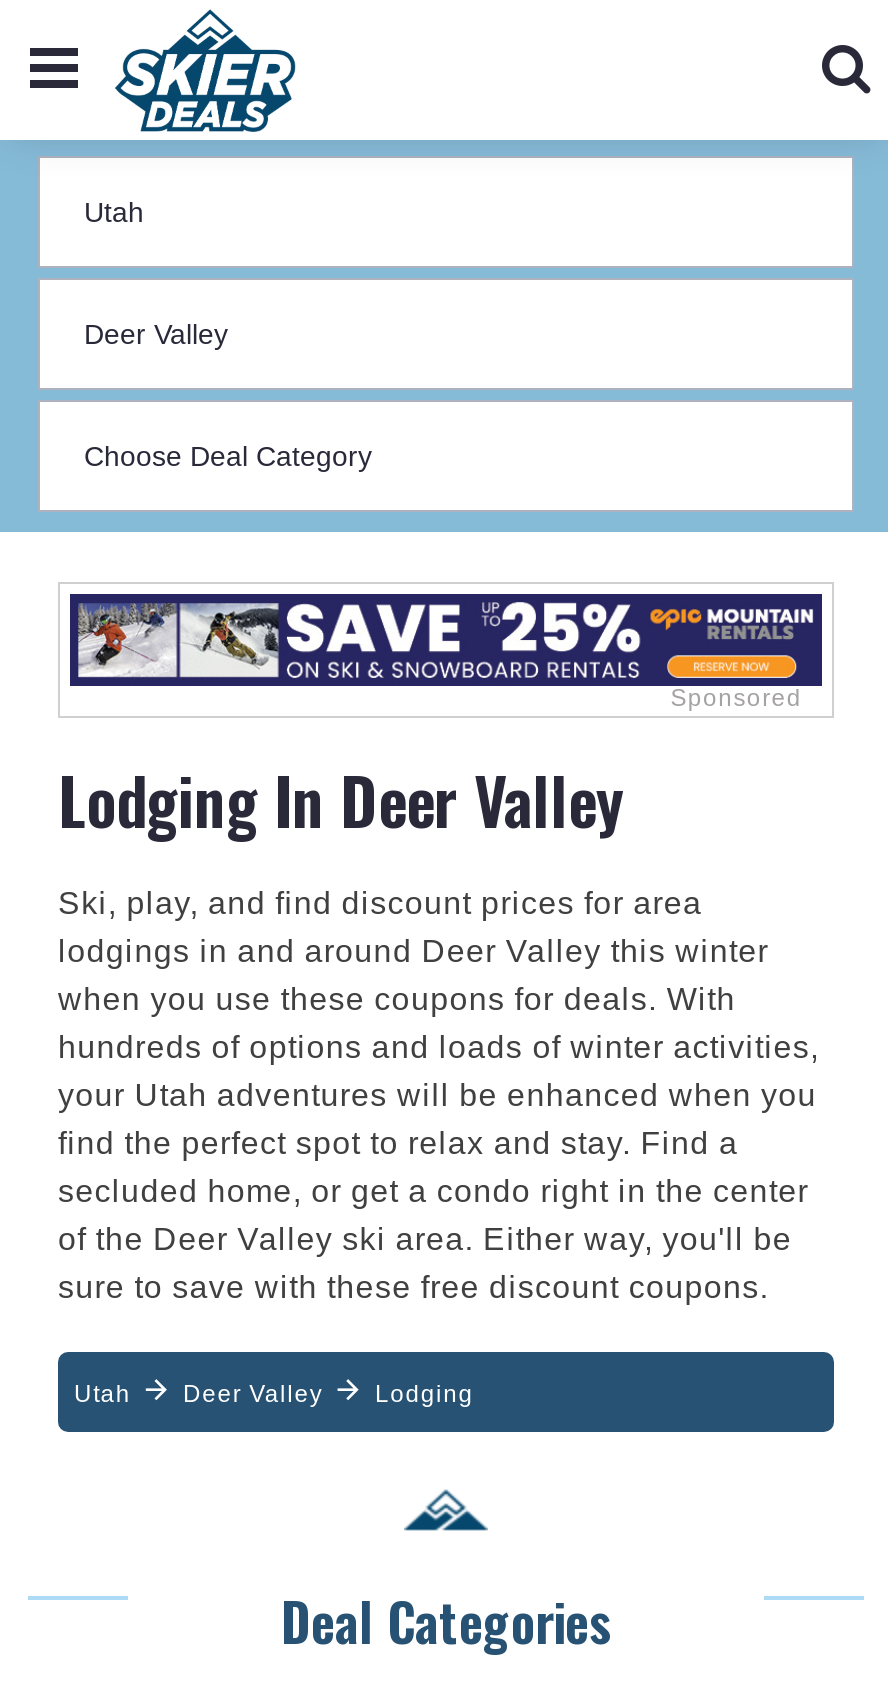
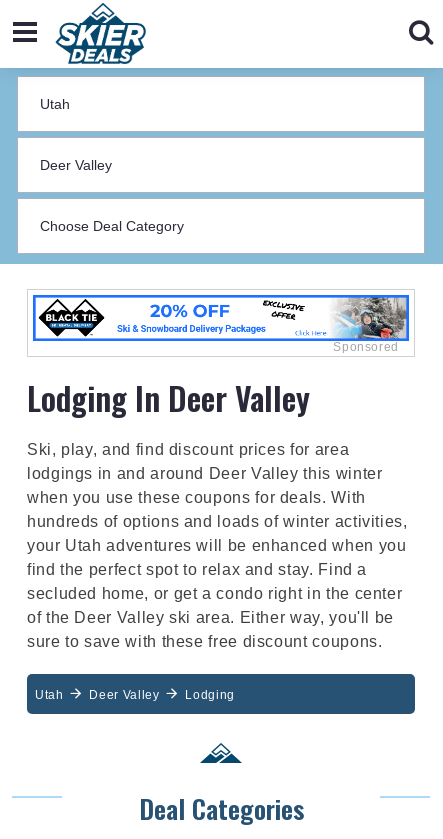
[68,592,824,688] [image] -> [32,294,410,342] [image]

